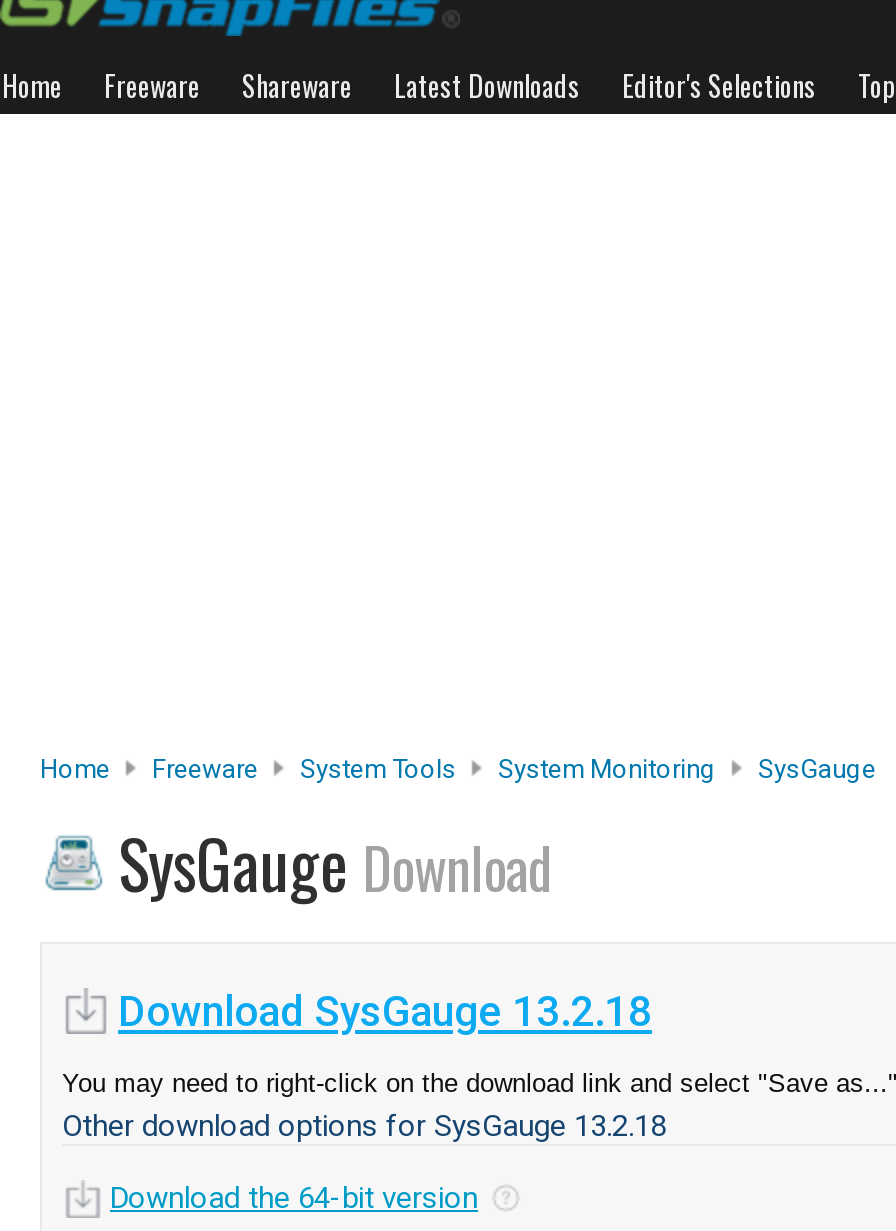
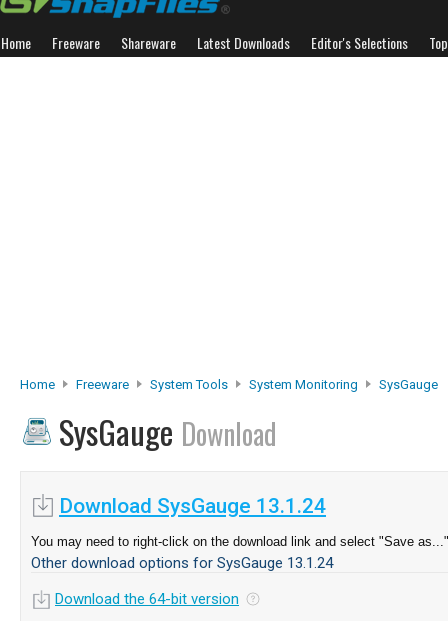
[118,988,652,1036] Download SysGauge 13.2.18 -> [59,494,326,518] Download SysGauge 13.1.24
[62,1108,666,1144] Other download options for SysGauge 13.2.18 -> [31,554,333,572] Other download options for SysGauge 13.1.24

